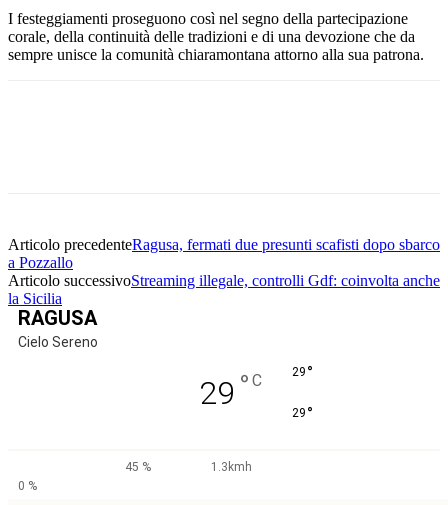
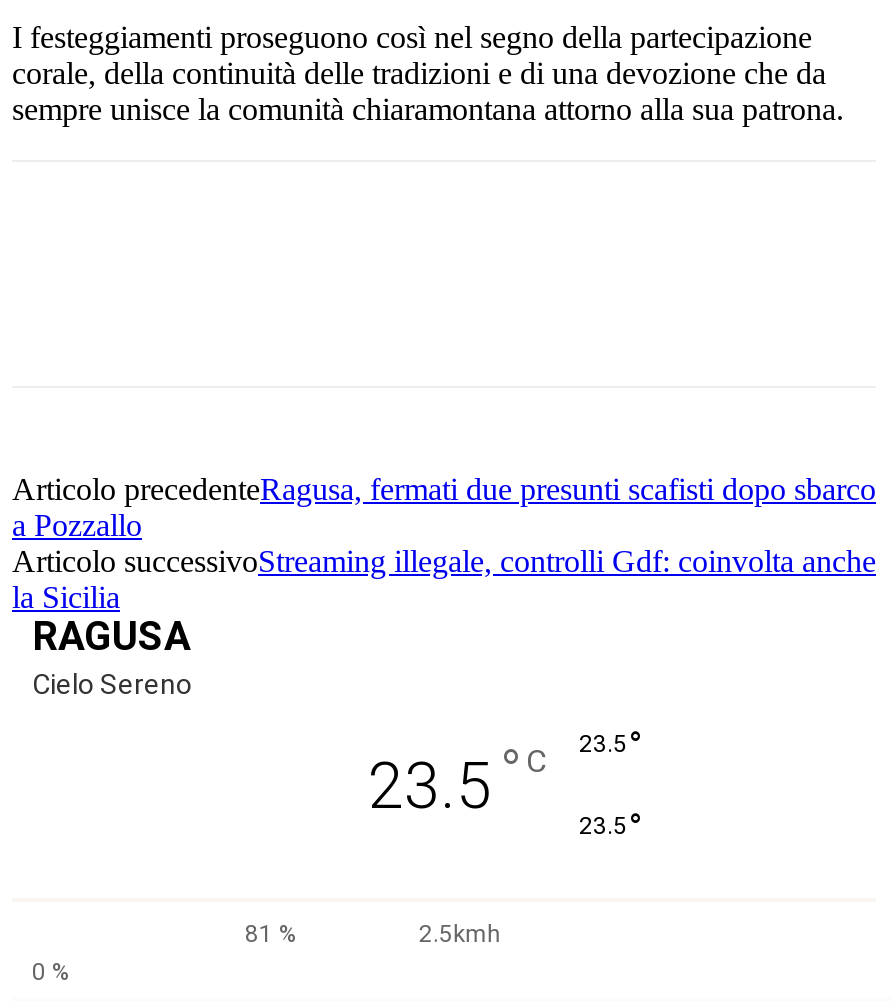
[199,362,312,412] 29 ° C | 29° -> [368,724,641,824] 23.5 ° C | 23.5°
[291,403,312,424] 29° -> [579,806,641,848] 23.5°
[124,460,252,474] 45 % | 1.3kmh -> [245,920,501,948] 81 % | 2.5kmh

